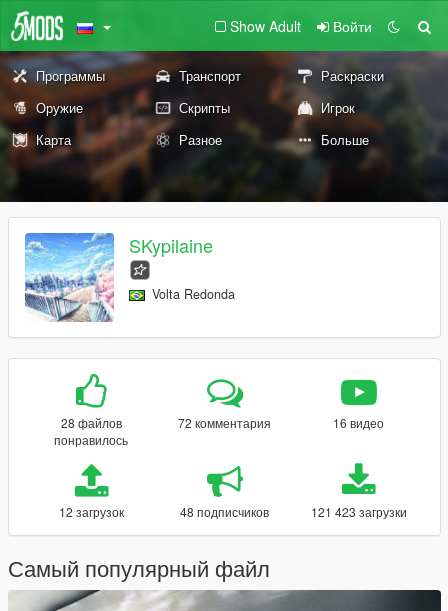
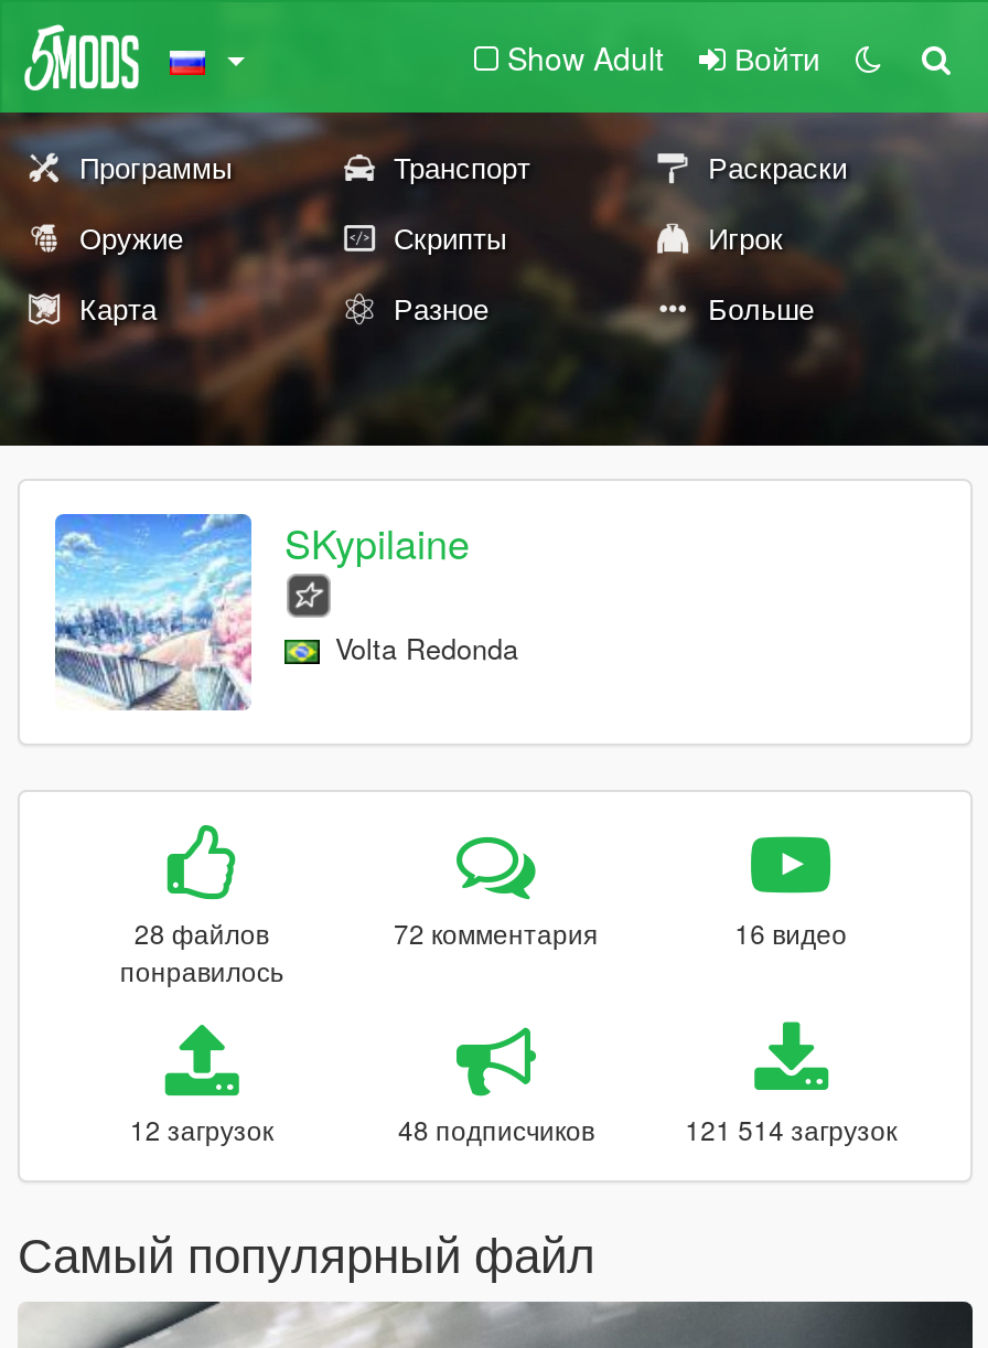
[311,503,407,520] 121 423 загрузки -> [685,1110,897,1147] 121 514 загрузок

